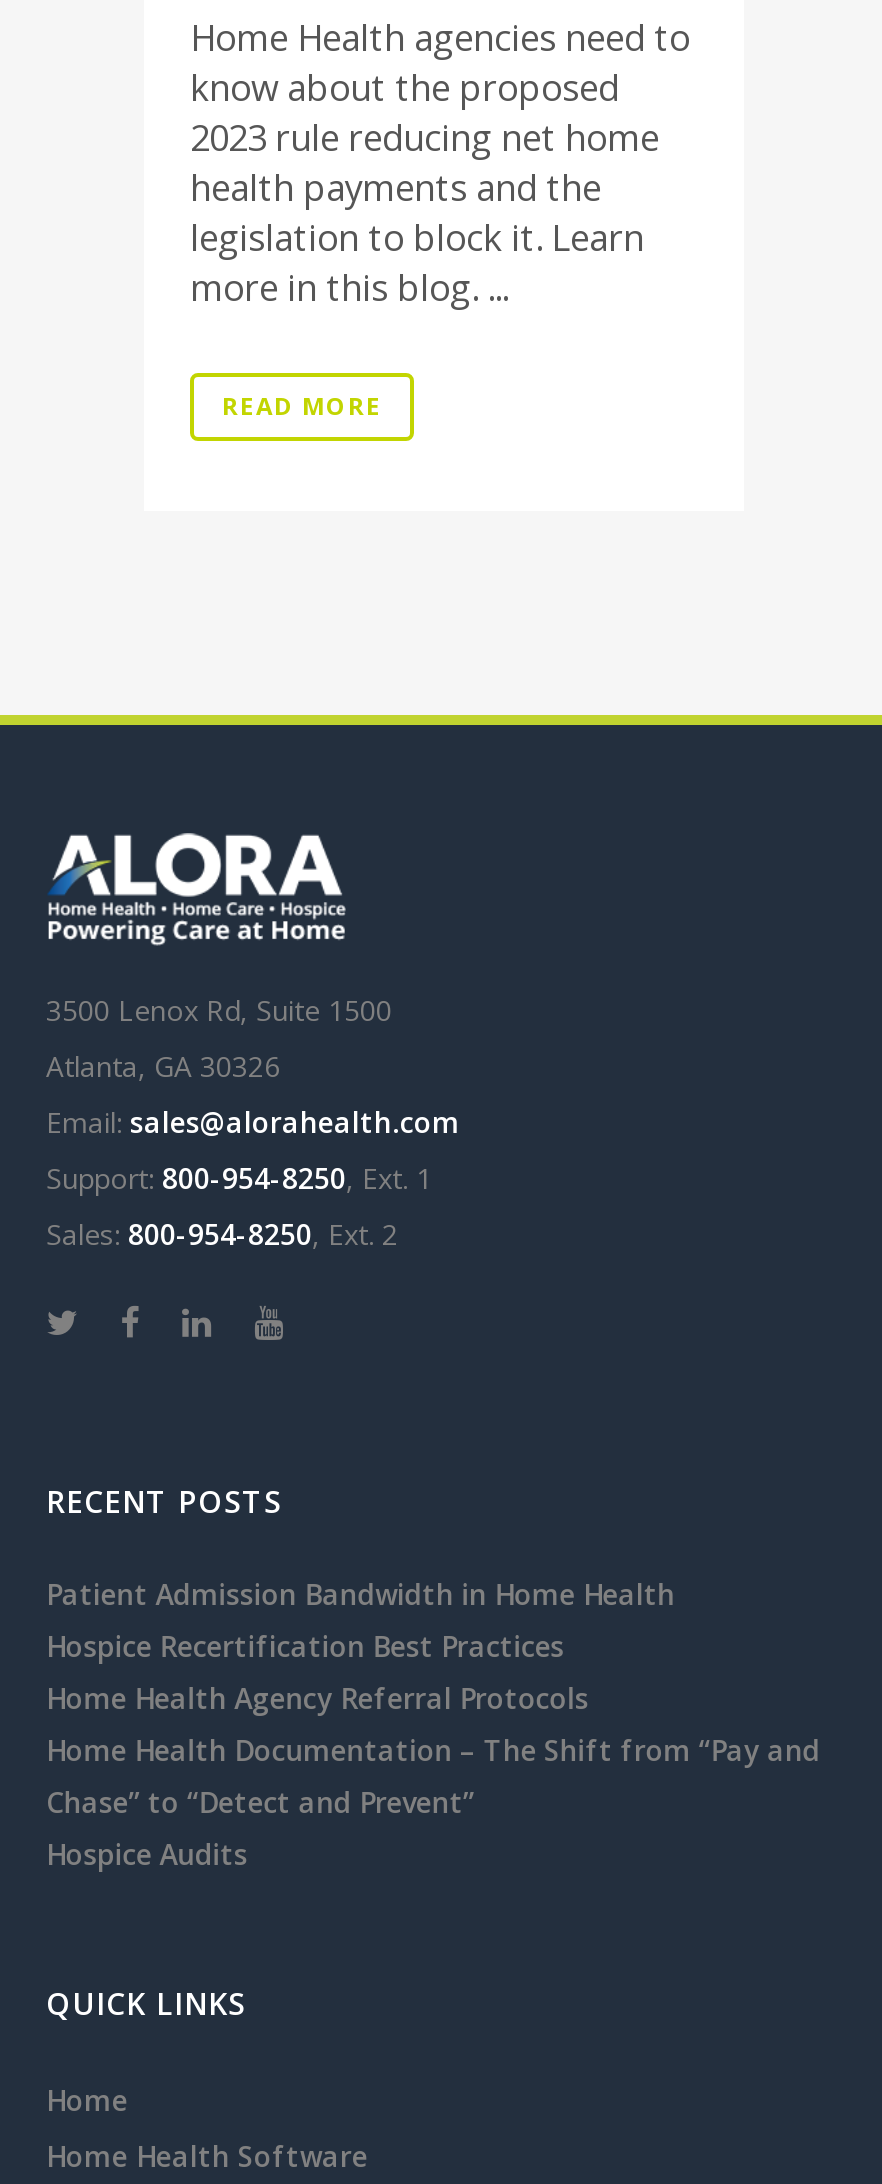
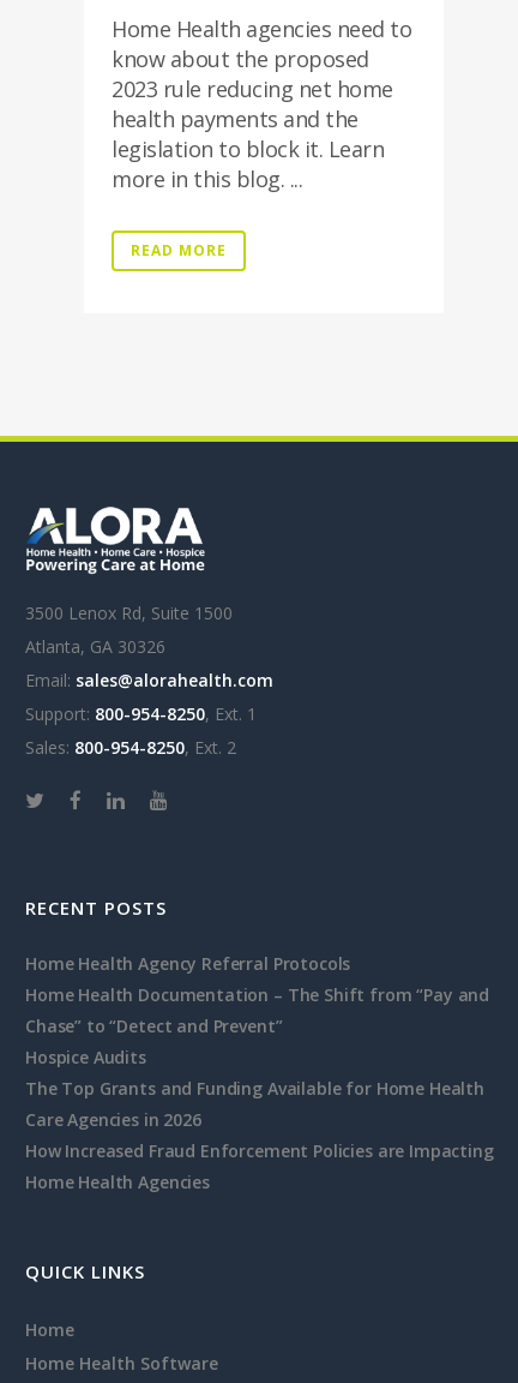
[46,1575,675,1665] Patient Admission Bandwidth in Home Health | Hospice Recertification Best Practices -> none
moved [46,1679,820,1873] -> [25,952,489,1068]: Home Health Agency Referral Protocols | Home Health Documentation – The Shift from “Pay and | Chase” to “Detect and Prevent” | Hospice Audits
none -> [25,1077,494,1193] The Top Grants and Funding Available for Home Health | Care Agencies in 2026 | How Increased Fraud Enforcement Policies are Impacting | Home Health Agencies

